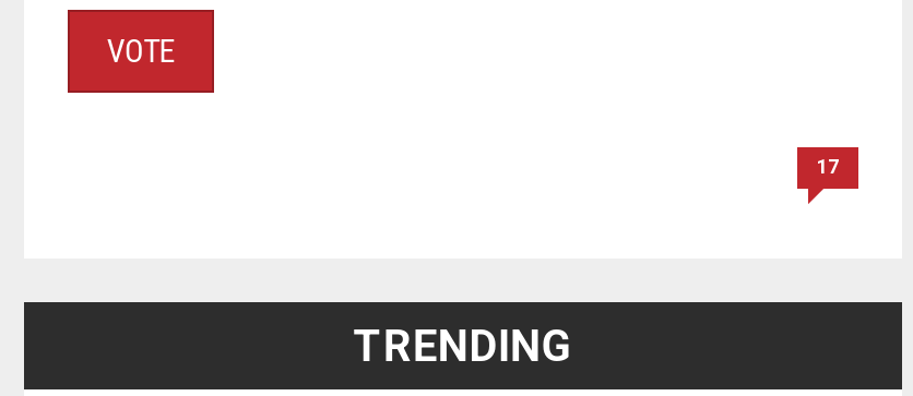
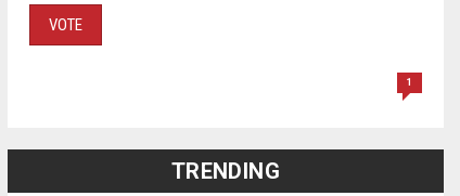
[817,153,839,181] 17 -> [407,75,412,89] 1

